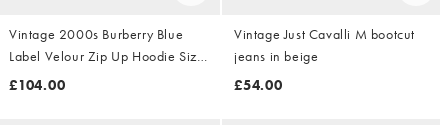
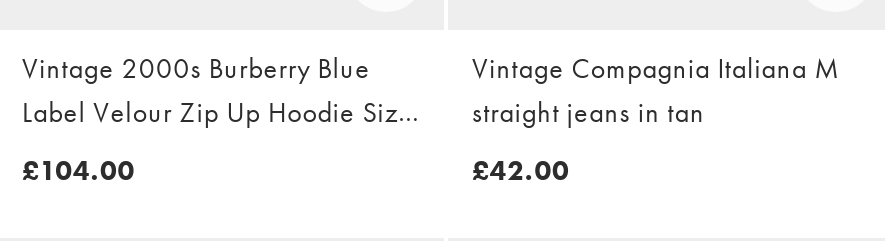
[234,24,415,64] Vintage Just Cavalli M bootcut | jeans in beige -> [472,49,840,129] Vintage Compagnia Italiana M | straight jeans in tan
[234,75,283,93] £54.00 -> [472,151,570,187] £42.00

